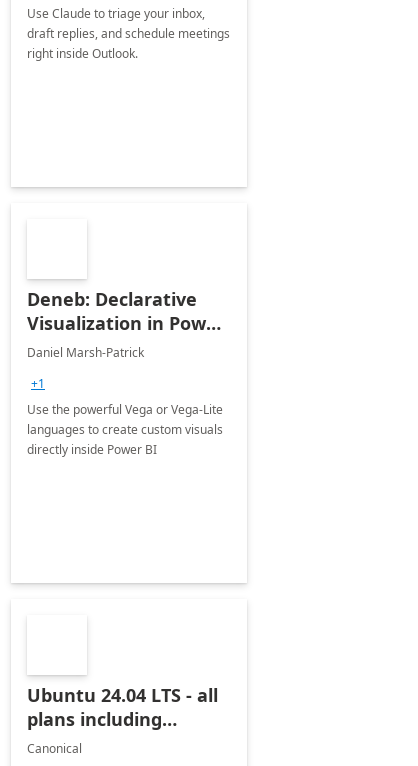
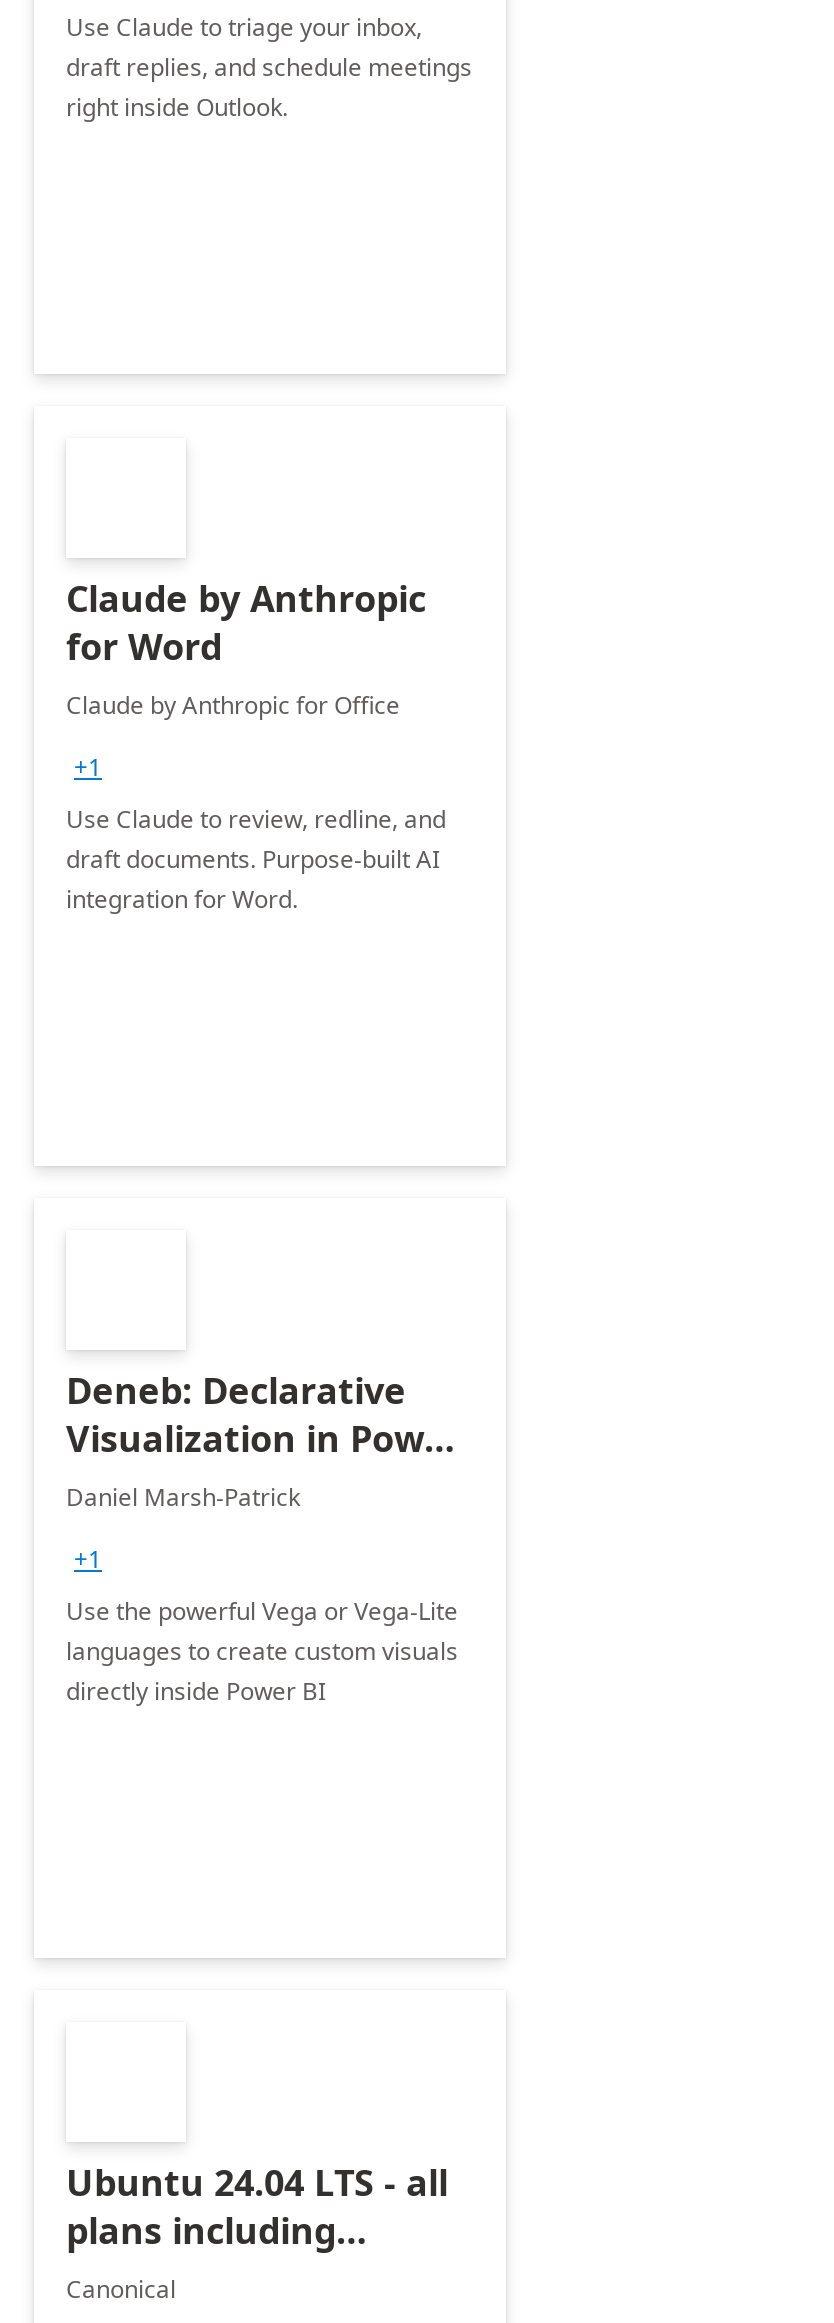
none -> [66,574,446,916] Claude by Anthropic | for Word | Claude by Anthropic for Office | +1 | Use Claude to review, redline, and | draft documents. Purpose-built AI | integration for Word.

